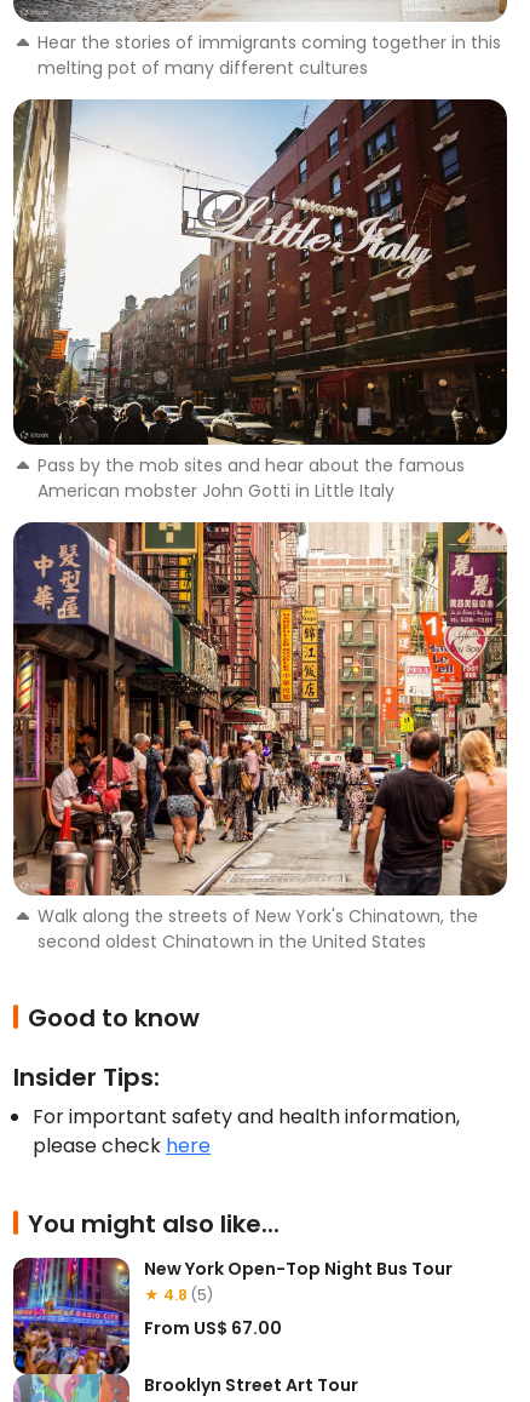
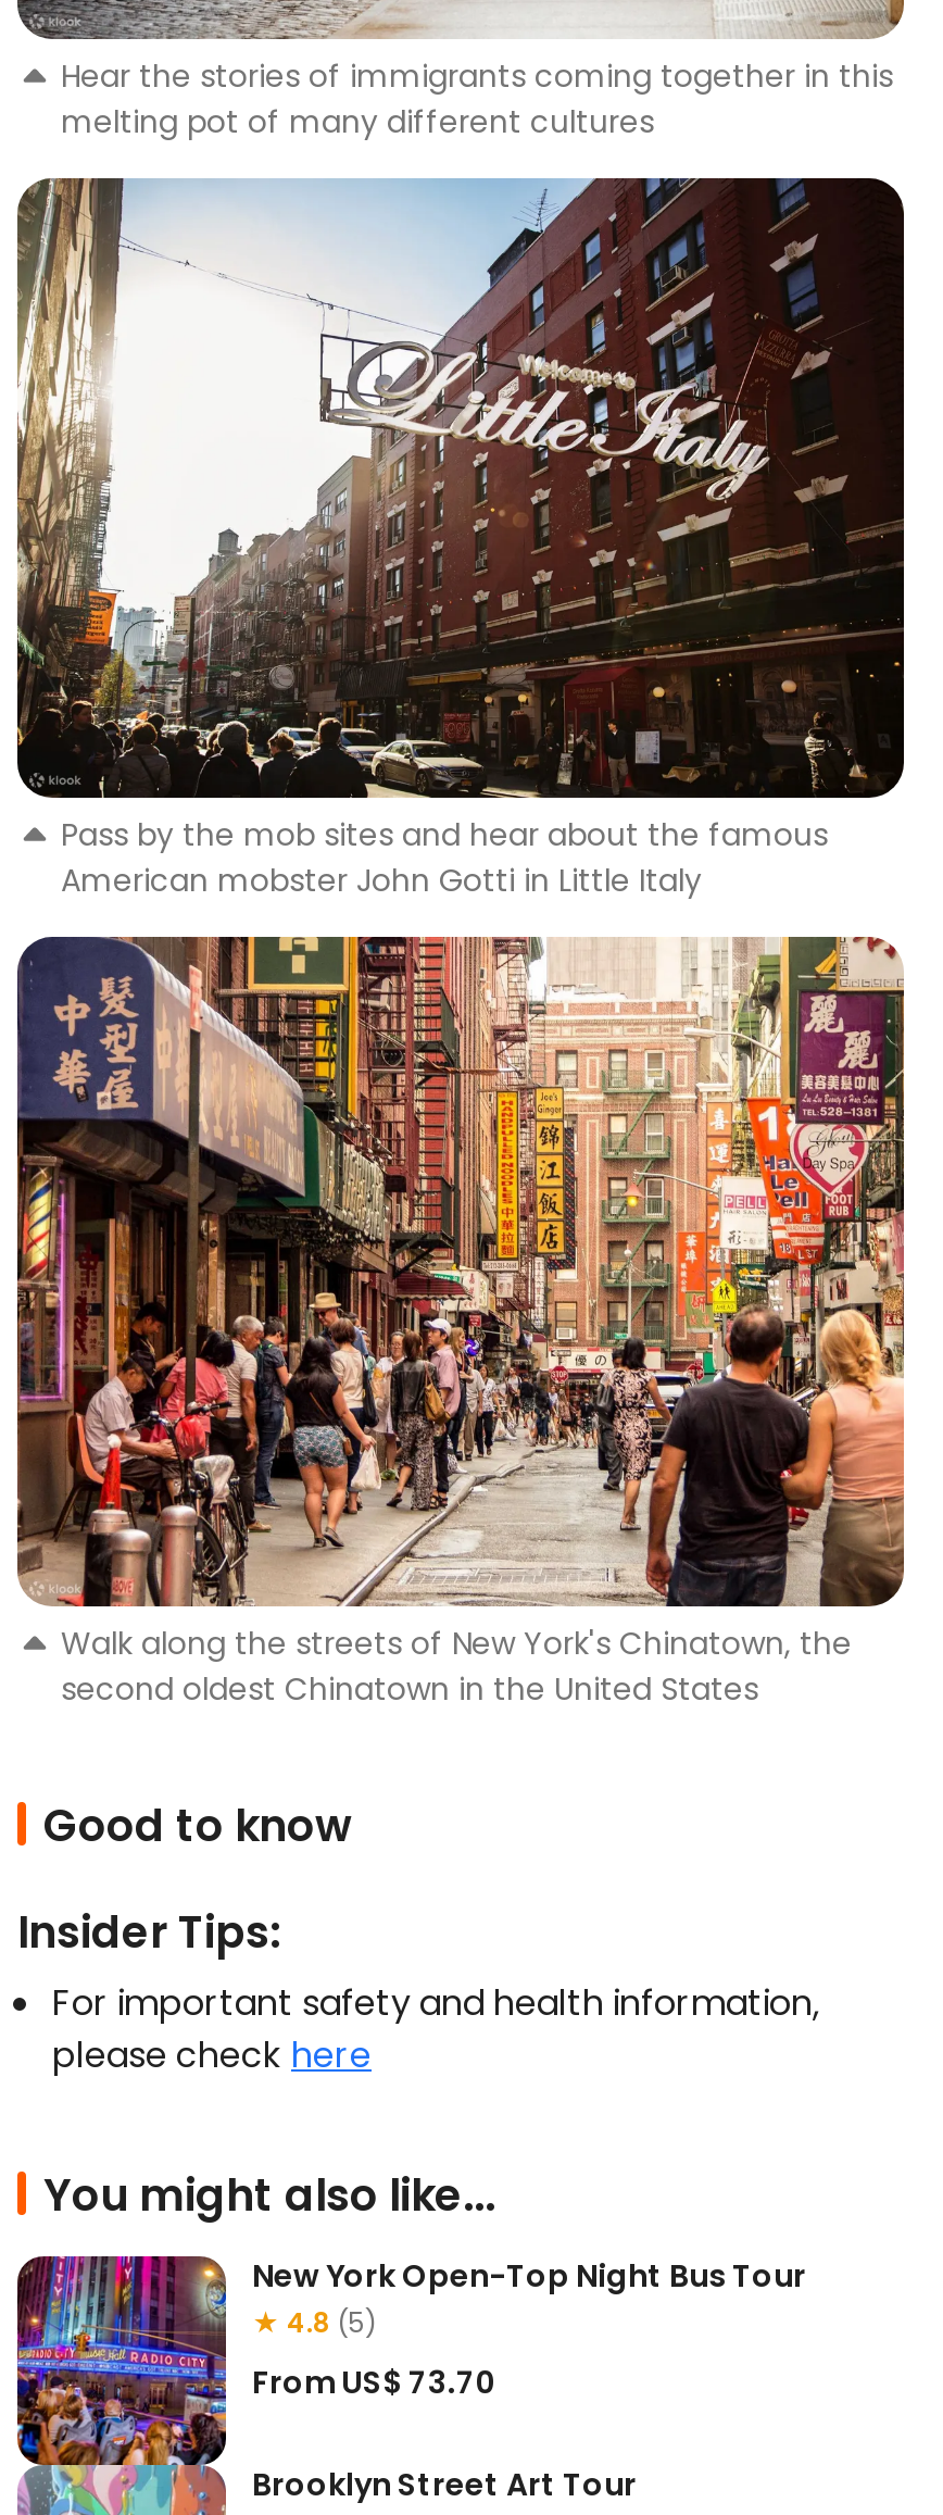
[144,1316,282,1340] From US$ 67.00 -> [252,2361,498,2404] From US$ 73.70

